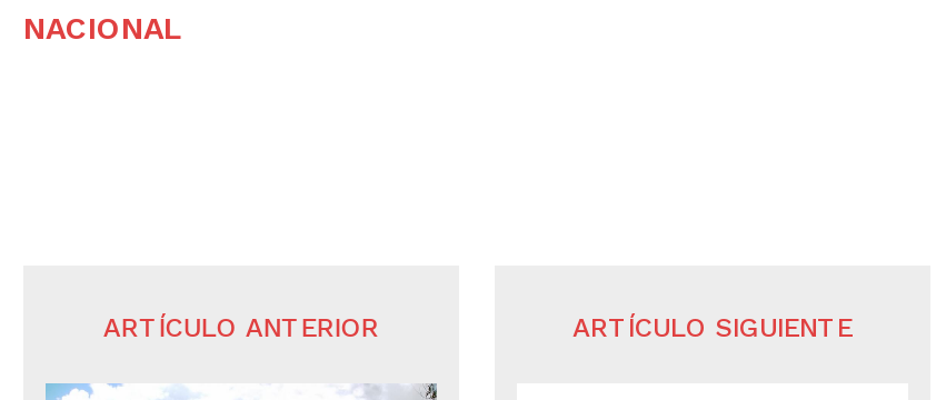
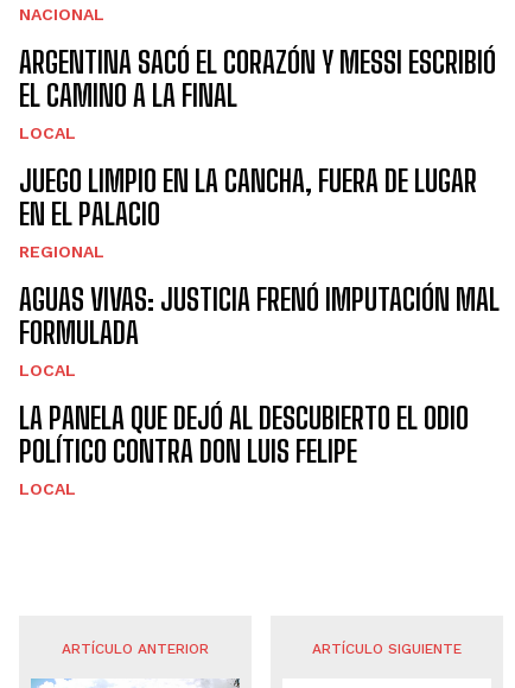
none -> [19,45,500,499] ARGENTINA SACÓ EL CORAZÓN Y MESSI ESCRIBIÓ | EL CAMINO A LA FINAL | LOCAL | JUEGO LIMPIO EN LA CANCHA, FUERA DE LUGAR | EN EL PALACIO | REGIONAL | AGUAS VIVAS: JUSTICIA FRENÓ IMPUTACIÓN MAL | FORMULADA | LOCAL | LA PANELA QUE DEJÓ AL DESCUBIERTO EL ODIO | POLÍTICO CONTRA DON LUIS FELIPE | LOCAL

